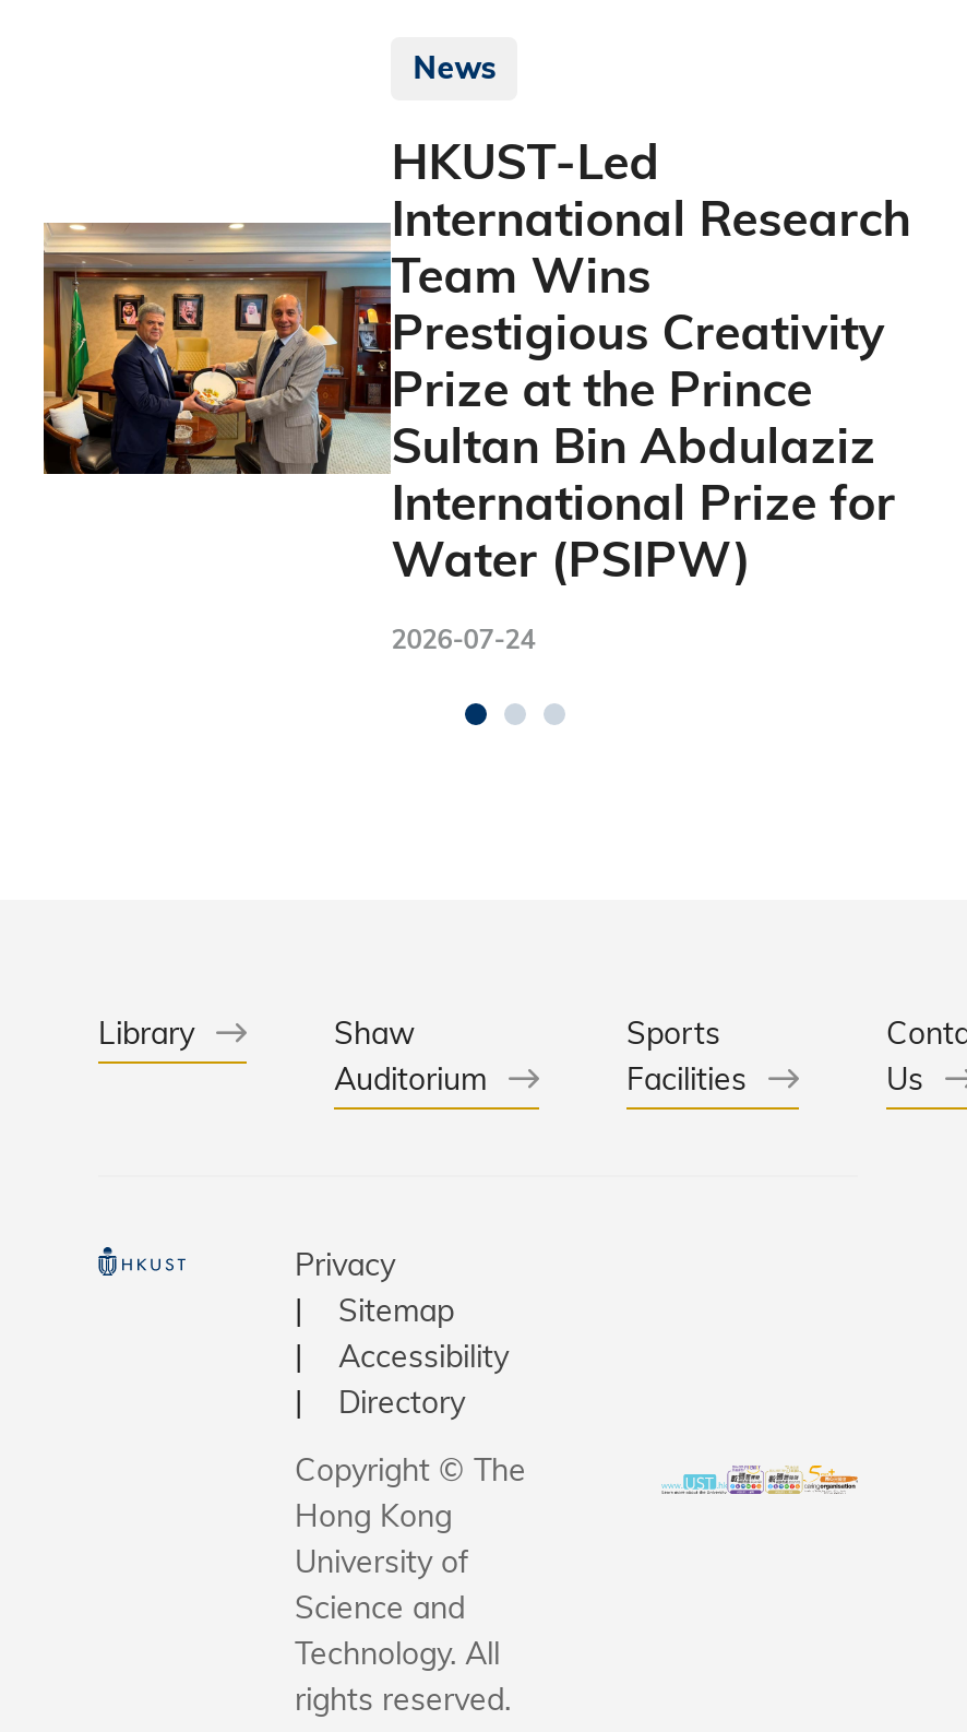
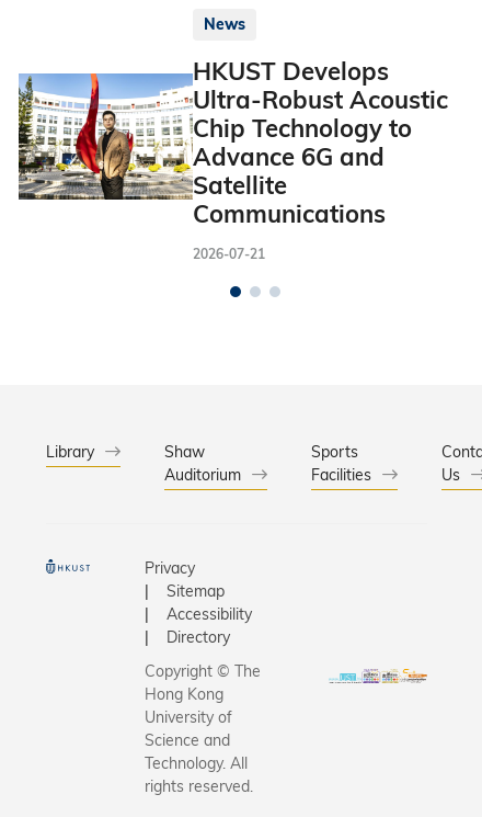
[41,131,911,590] [image] | HKUST-Led | International Research | Team Wins | Prestigious Creativity | Prize at the Prince | Sultan Bin Abdulaziz | International Prize for | Water (PSIPW) -> [18,56,448,229] [image] | HKUST Develops | Ultra-Robust Acoustic | Chip Technology to | Advance 6G and | Satellite | Communications
[391,622,535,655] 2026-07-24 -> [193,246,265,262] 2026-07-21

